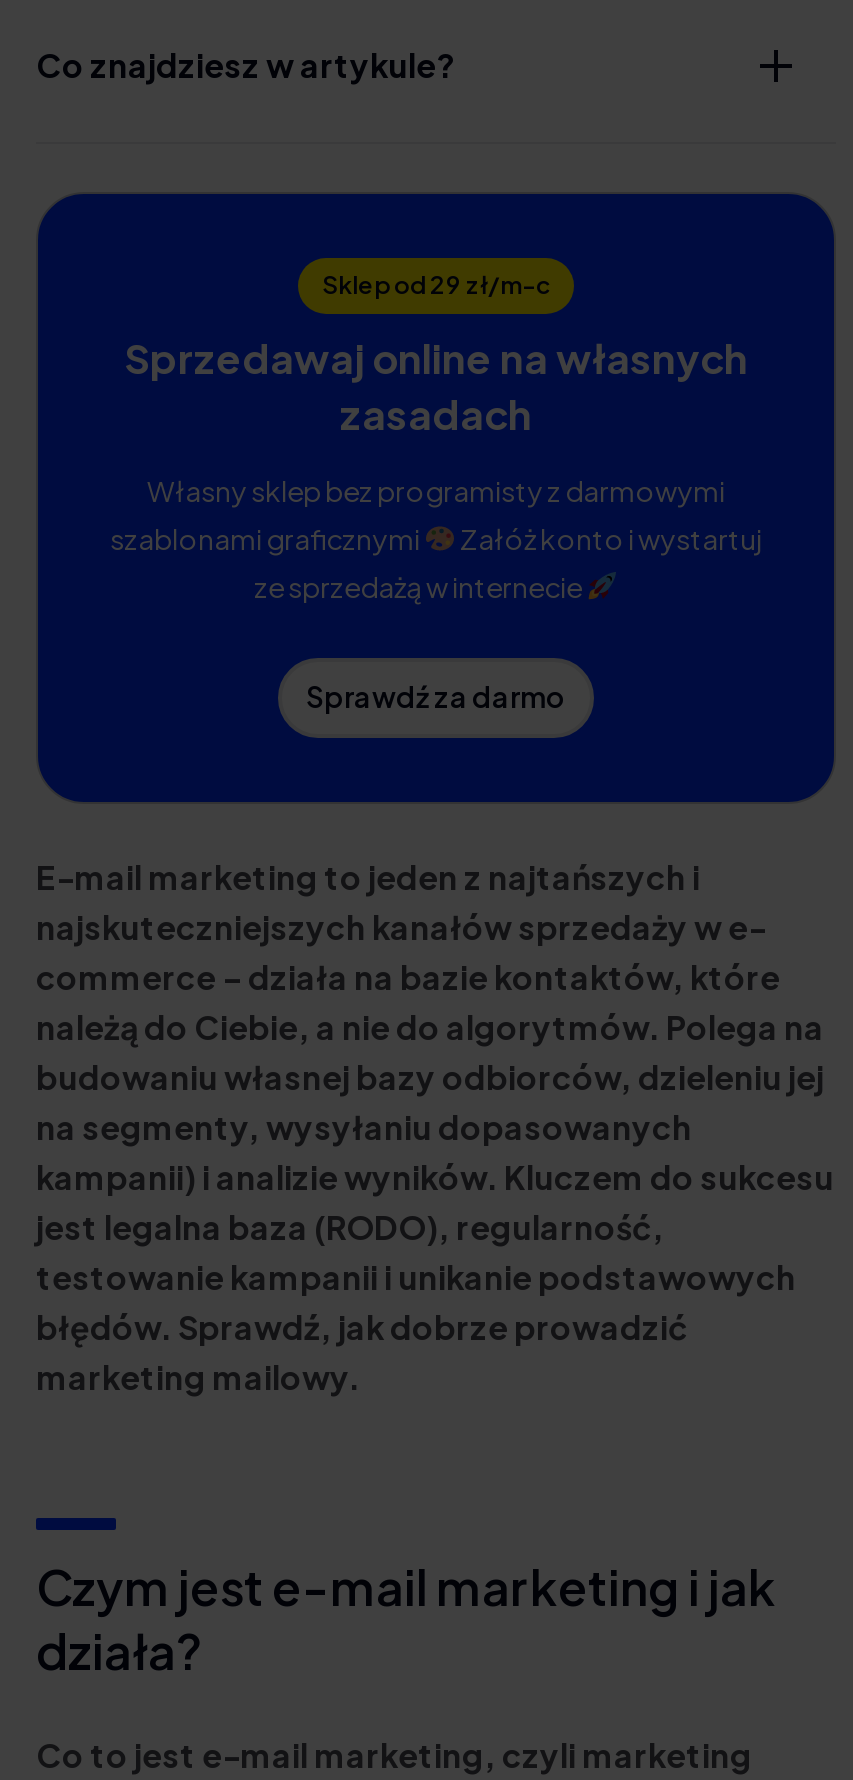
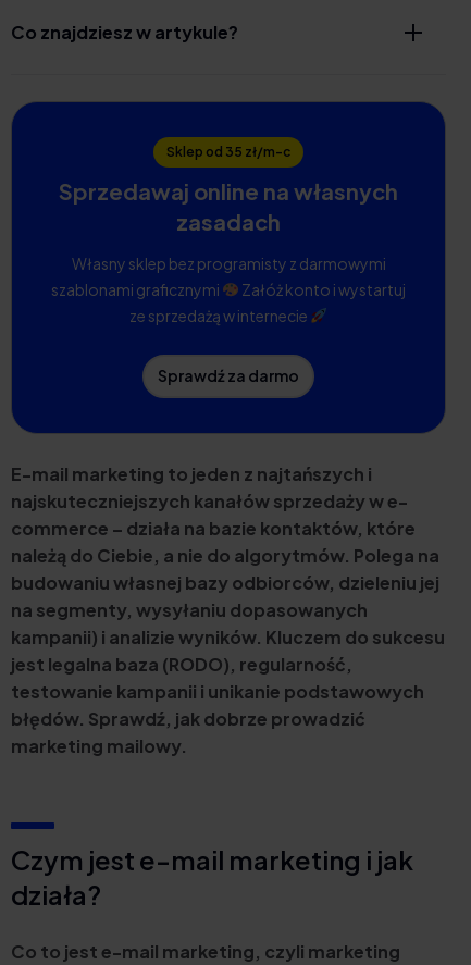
[322,270,550,300] Sklep od 29 zł/m-c -> [166,144,290,160] Sklep od 35 zł/m-c

